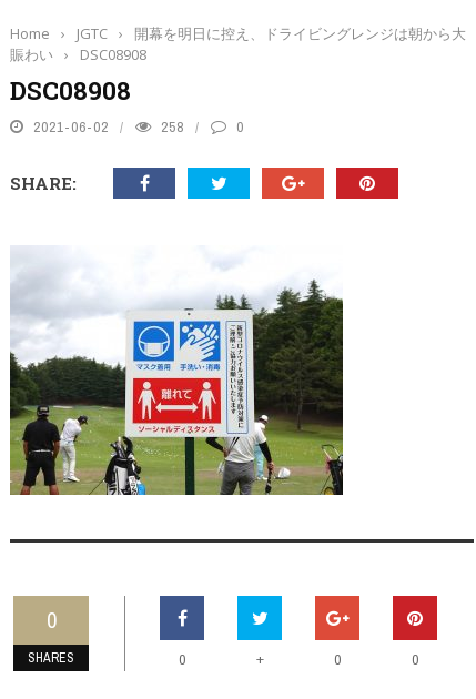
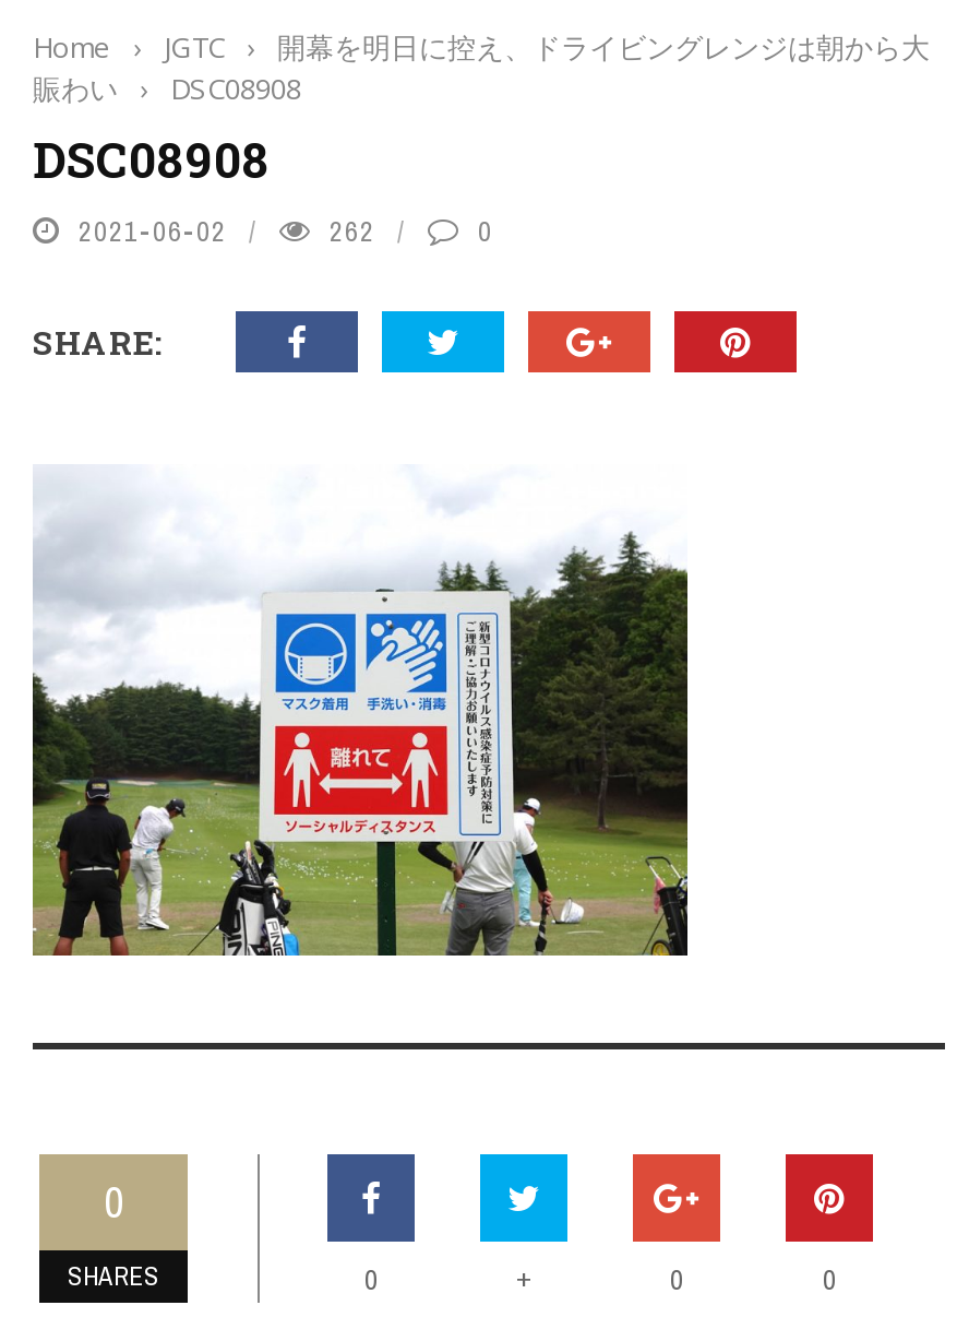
[161,118,184,136] 258 -> [330,213,375,250] 262

